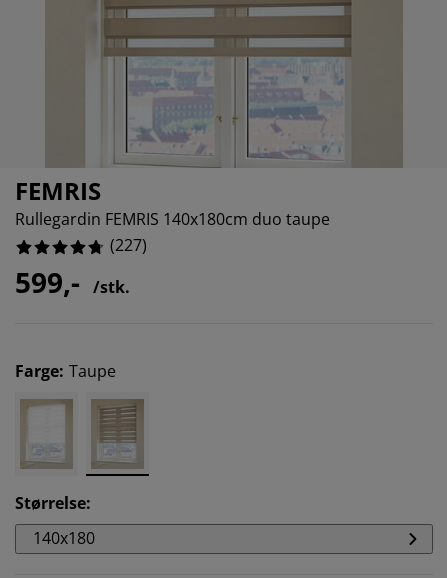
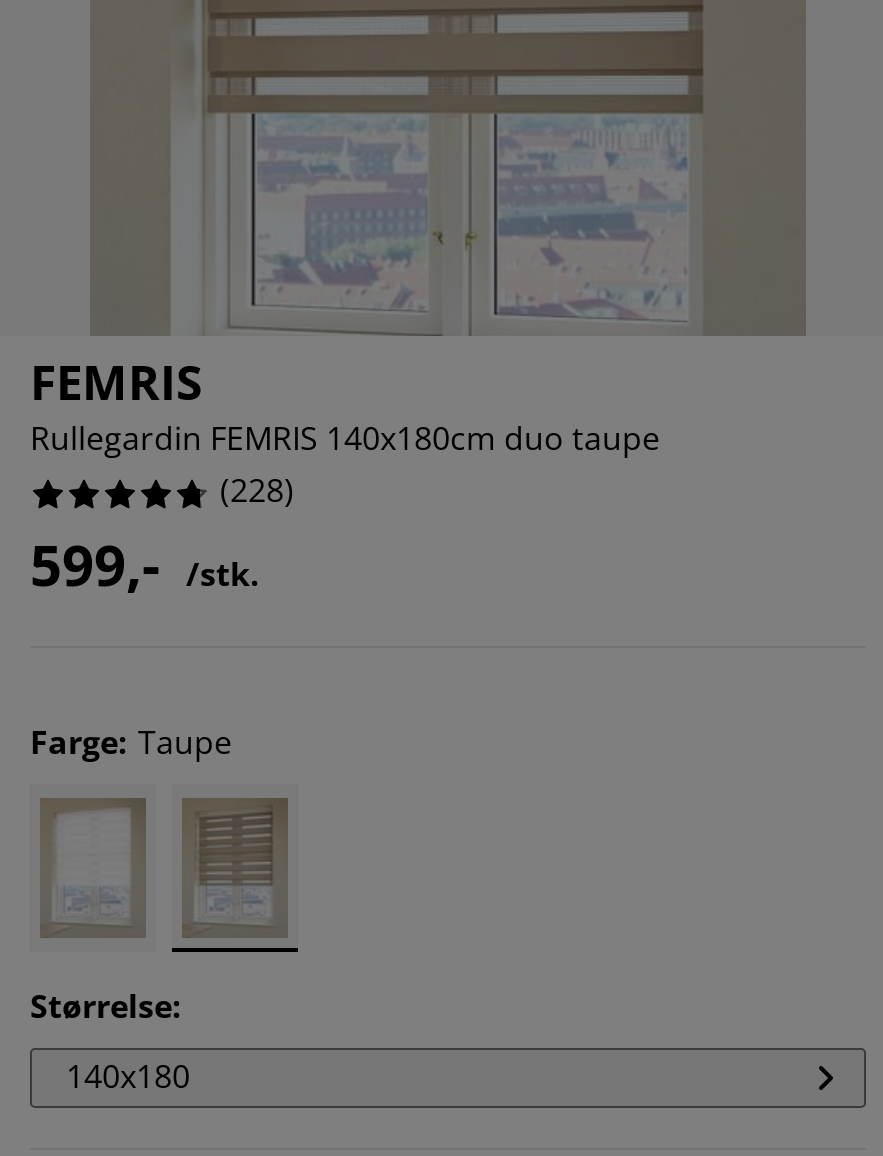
[110,234,147,256] (227) -> [220,468,294,512] (228)

